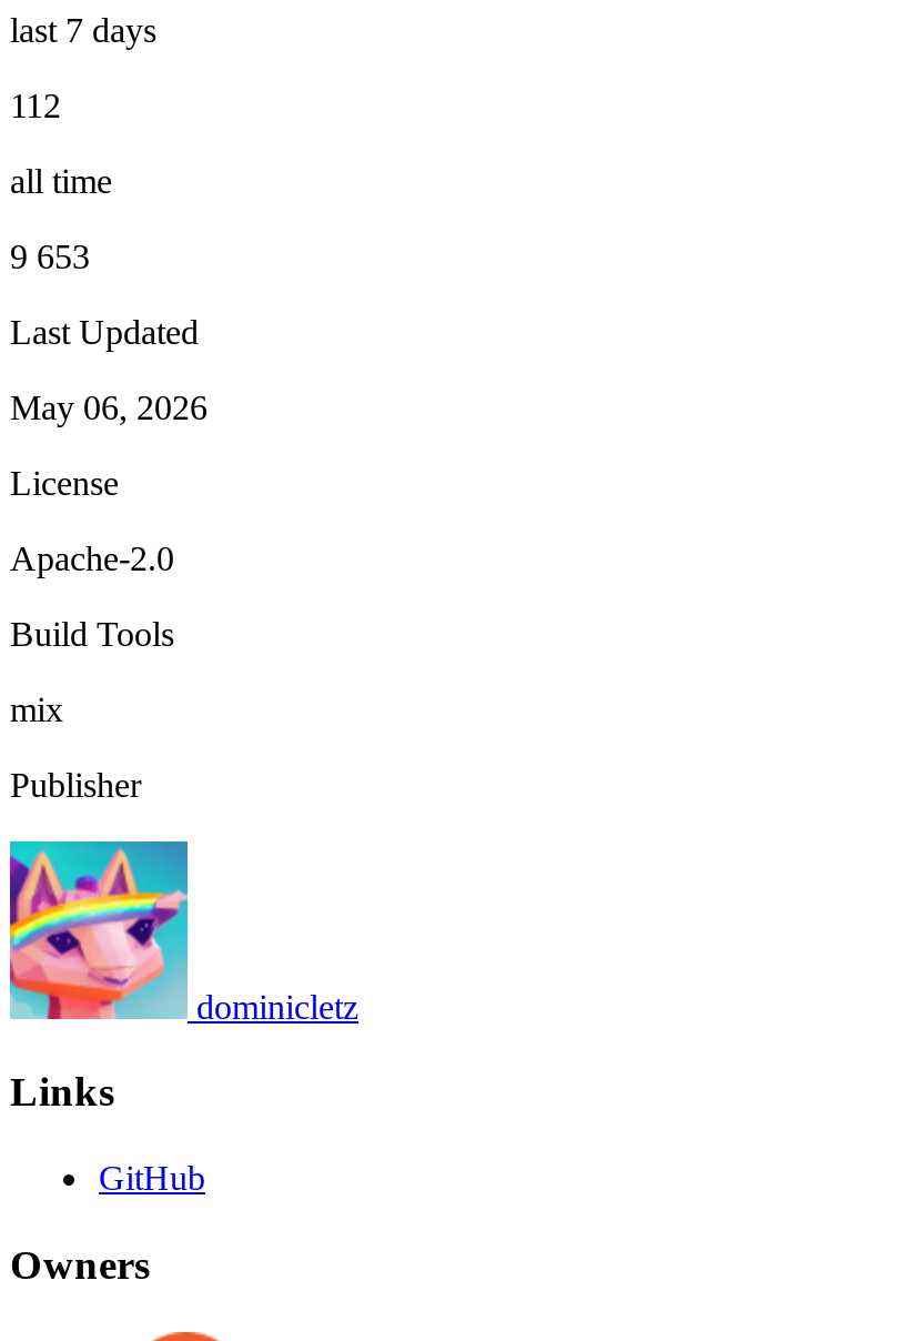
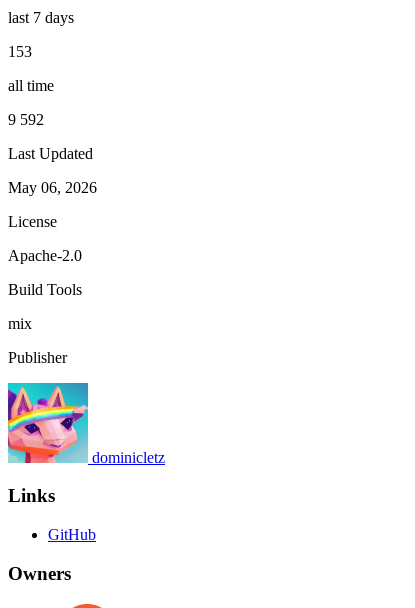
[10,86,61,124] 112 -> [8,43,32,60] 153
[10,237,90,275] 9 653 -> [8,111,44,128] 9 592

